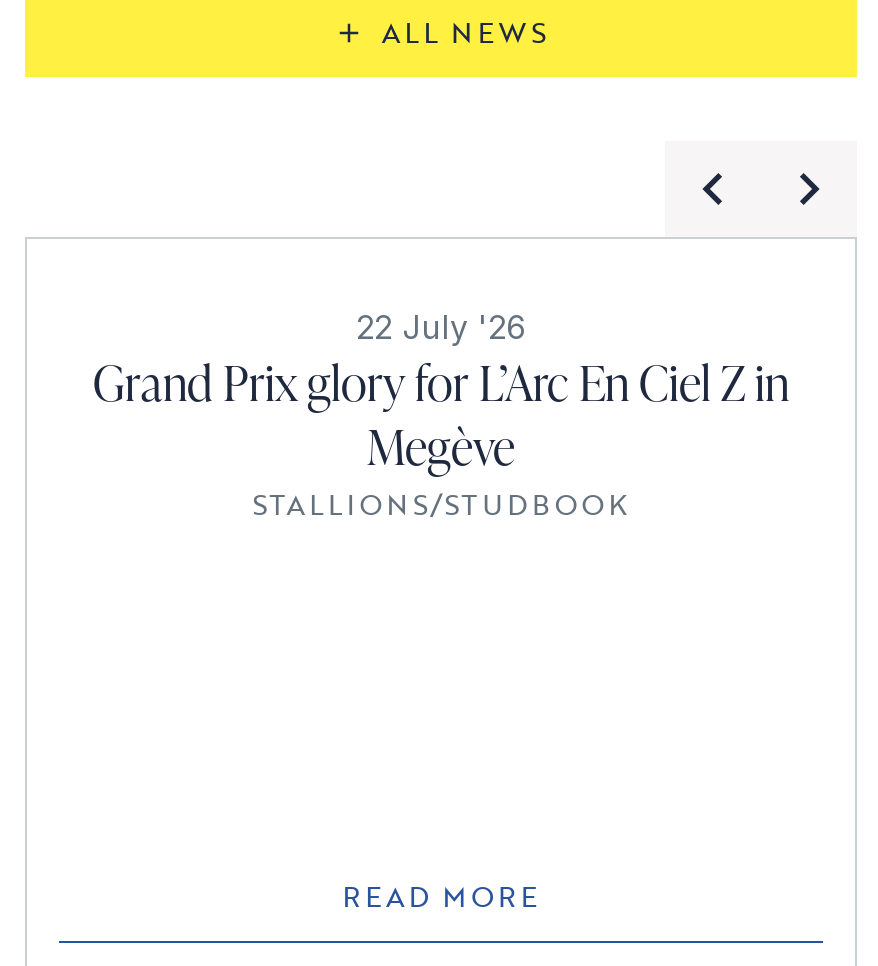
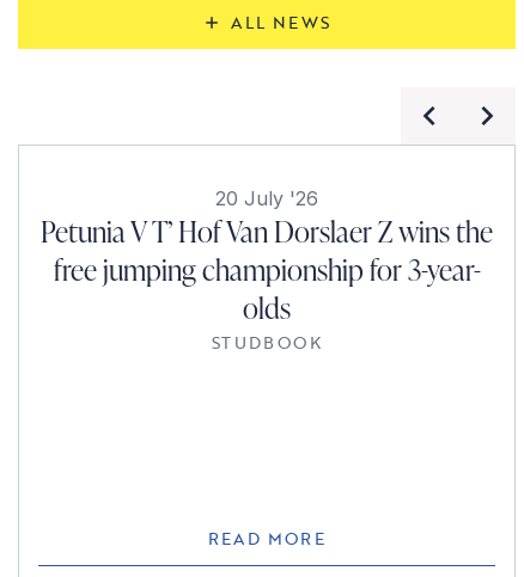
[93,307,789,525] 22 July '26 | Grand Prix glory for L’Arc En Ciel Z in | Megève | STALLIONS/STUDBOOK -> [41,187,493,355] 20 July '26 | Petunia V T’ Hof Van Dorslaer Z wins the | free jumping championship for 3-year- | olds | STUDBOOK

